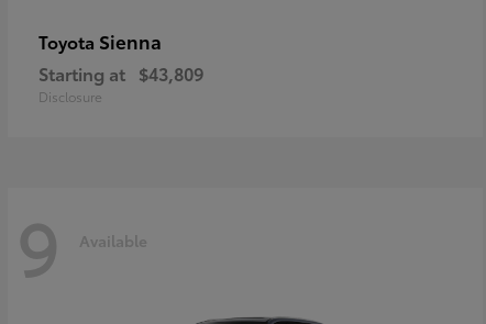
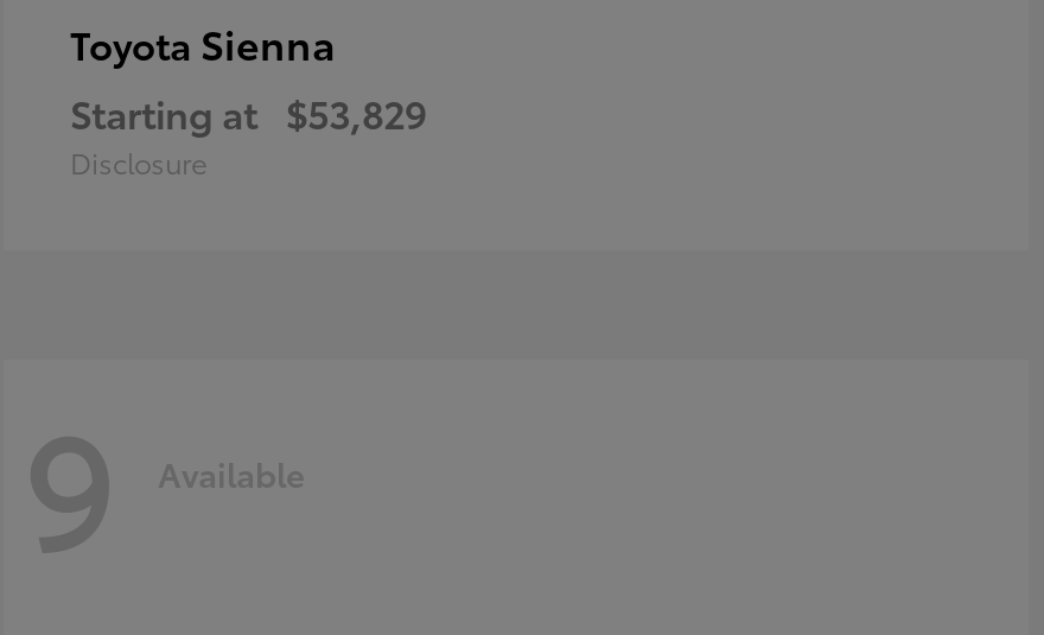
[38,60,203,85] Starting at $43,809 -> [70,83,426,138] Starting at $53,829

